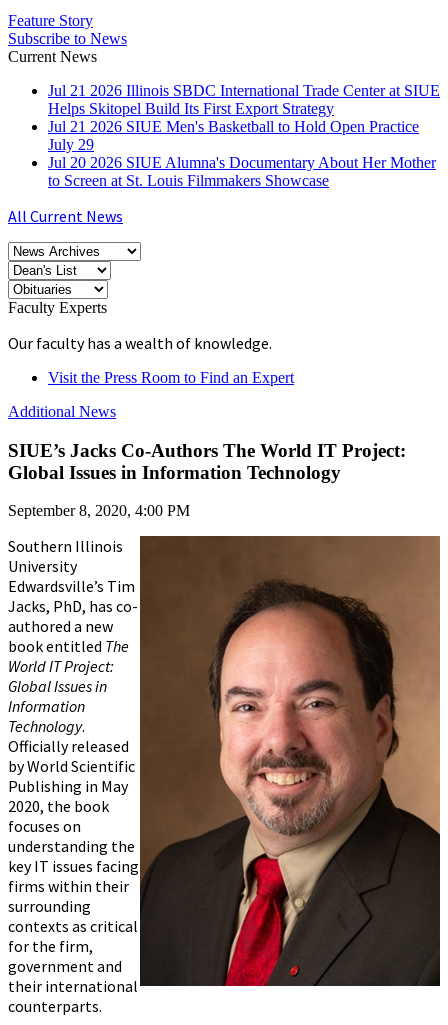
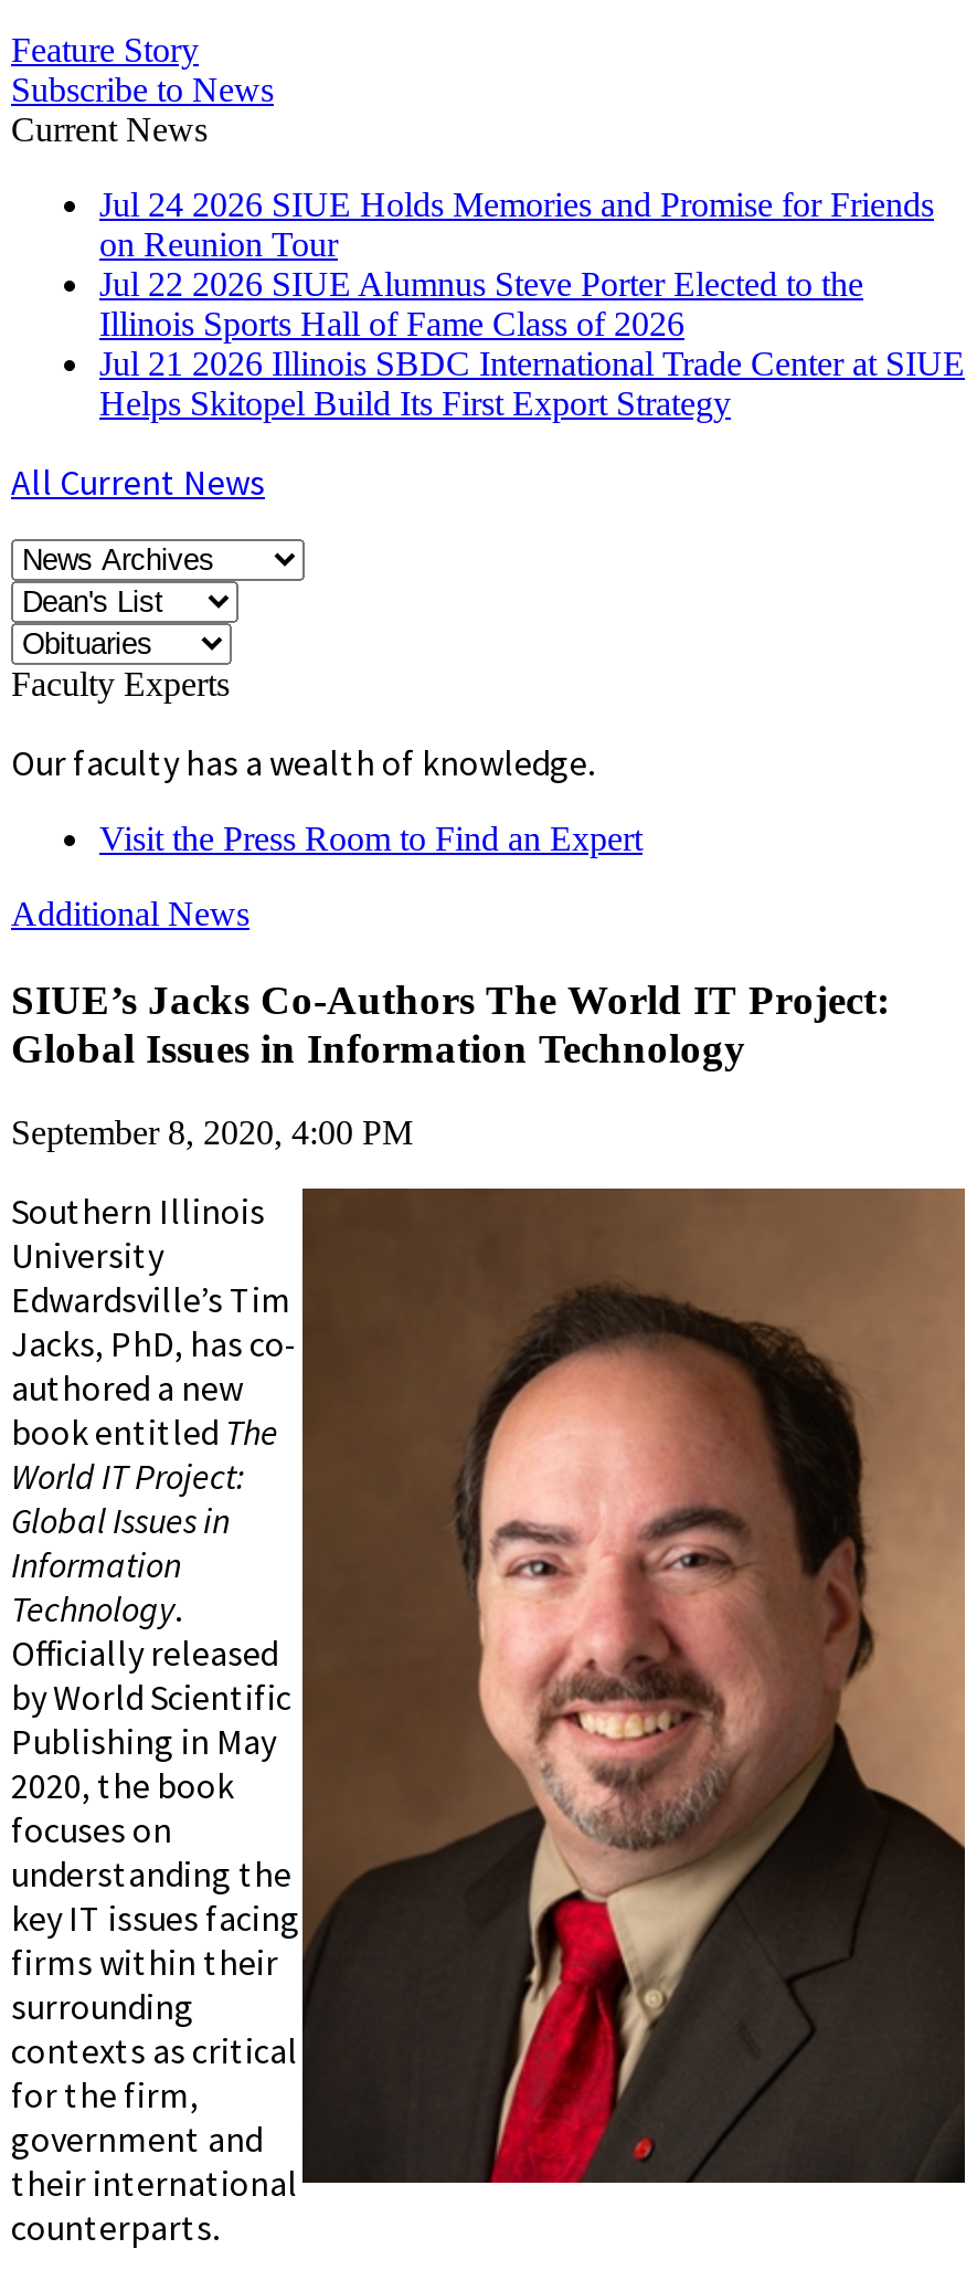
none -> [99,185,934,342] Jul 24 2026 SIUE Holds Memories and Promise for Friends | on Reunion Tour | Jul 22 2026 SIUE Alumnus Steve Porter Elected to the | Illinois Sports Hall of Fame Class of 2026
moved [48,82,440,117] -> [99,344,965,422]: Jul 21 2026 Illinois SBDC International Trade Center at SIUE | Helps Skitopel Build Its First Export Strategy
[48,118,436,189] Jul 21 2026 SIUE Men's Basketball to Hold Open Practice | July 29 | Jul 20 2026 SIUE Alumna's Documentary About Her Mother | to Screen at St. Louis Filmmakers Showcase -> none

